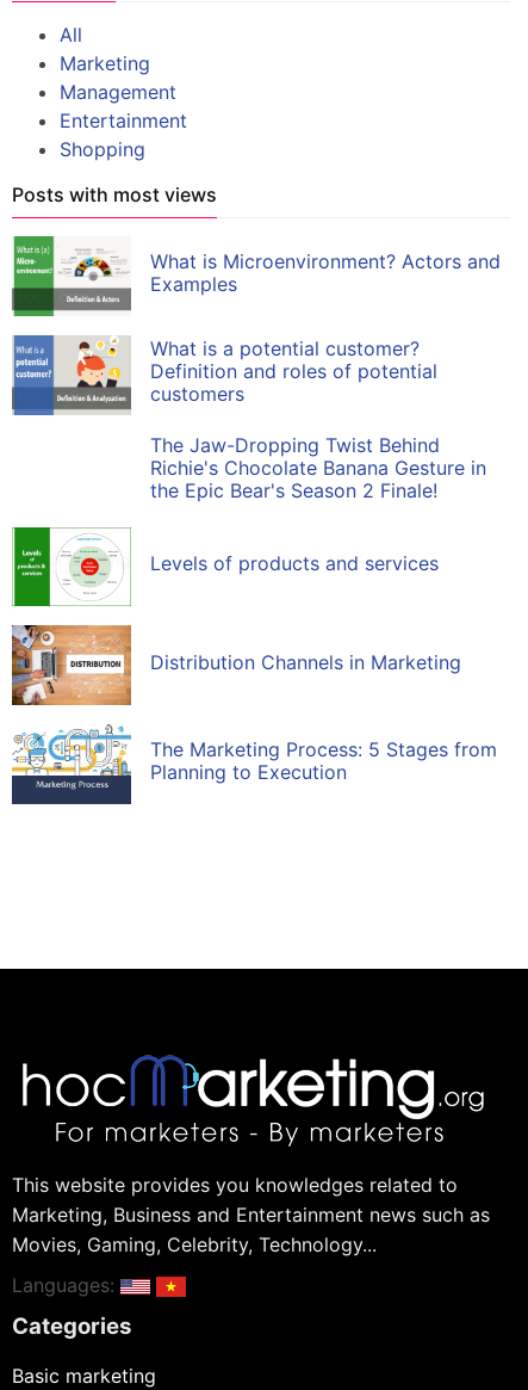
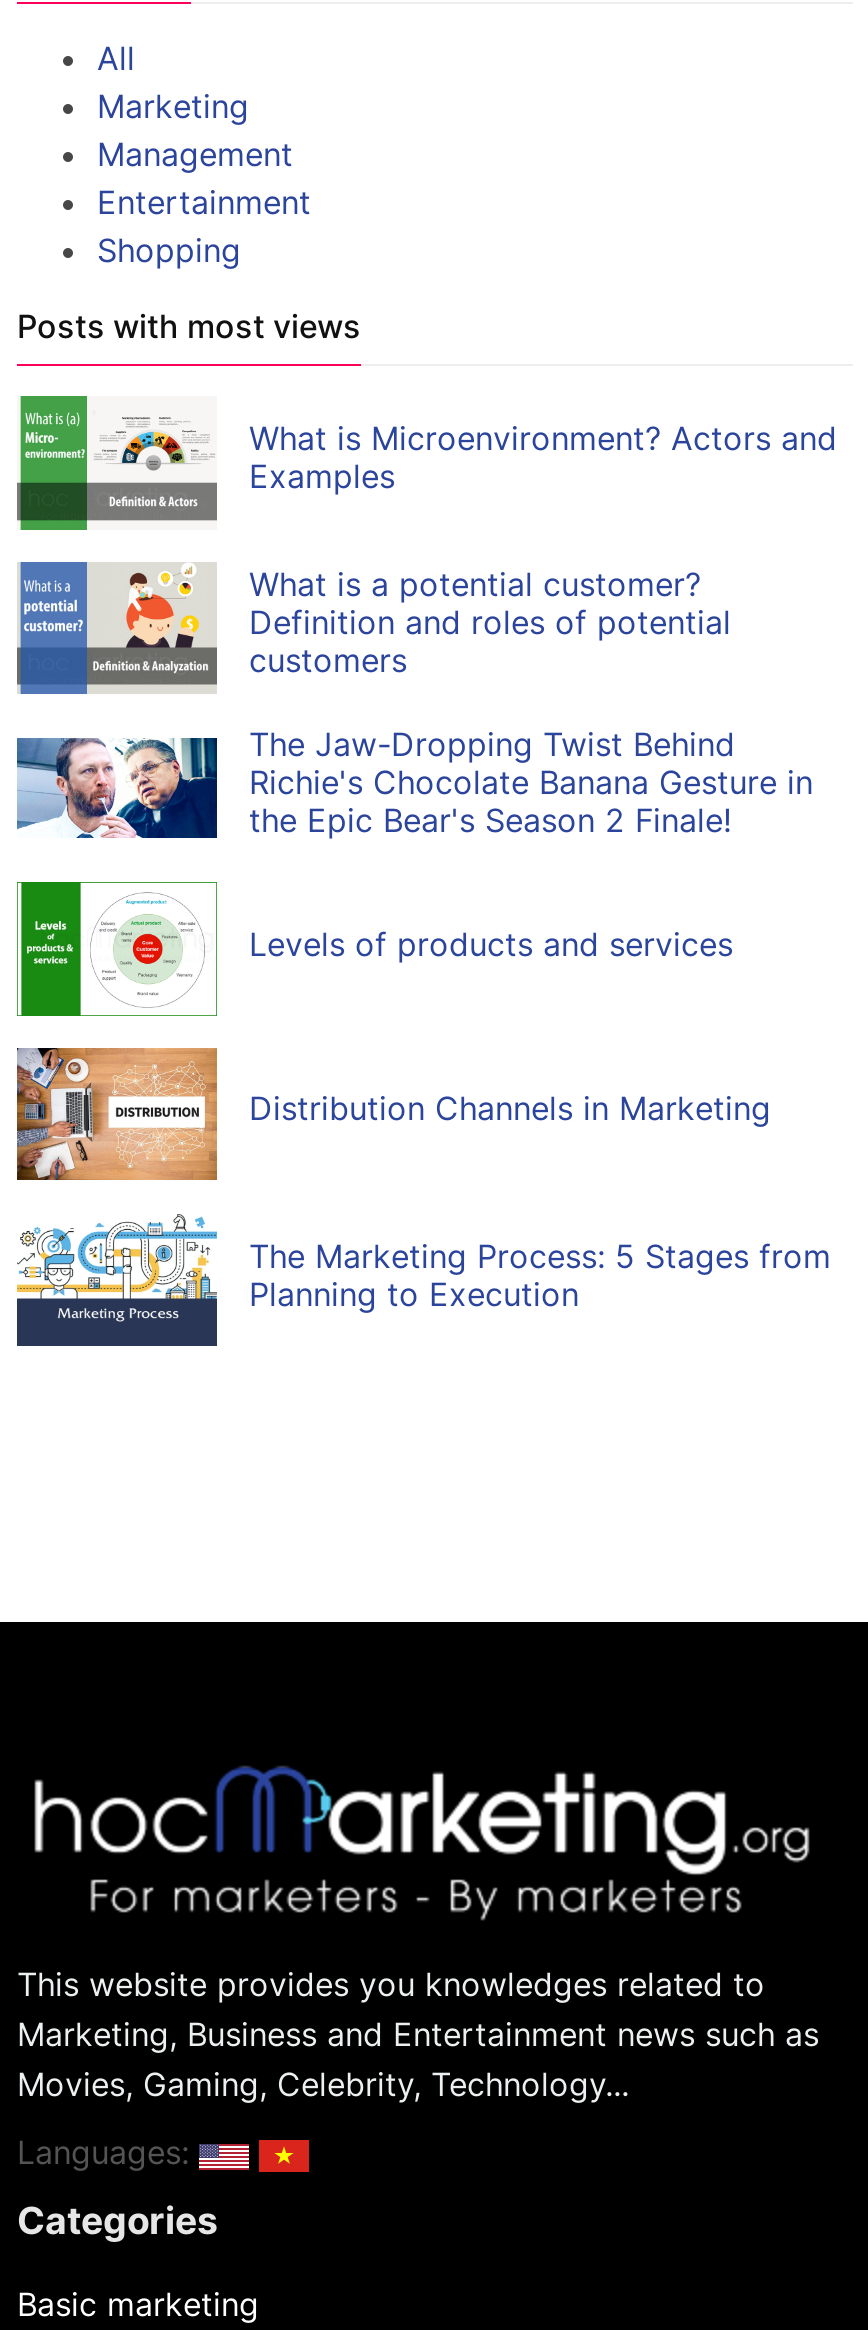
none -> [15,736,219,840] [image]

